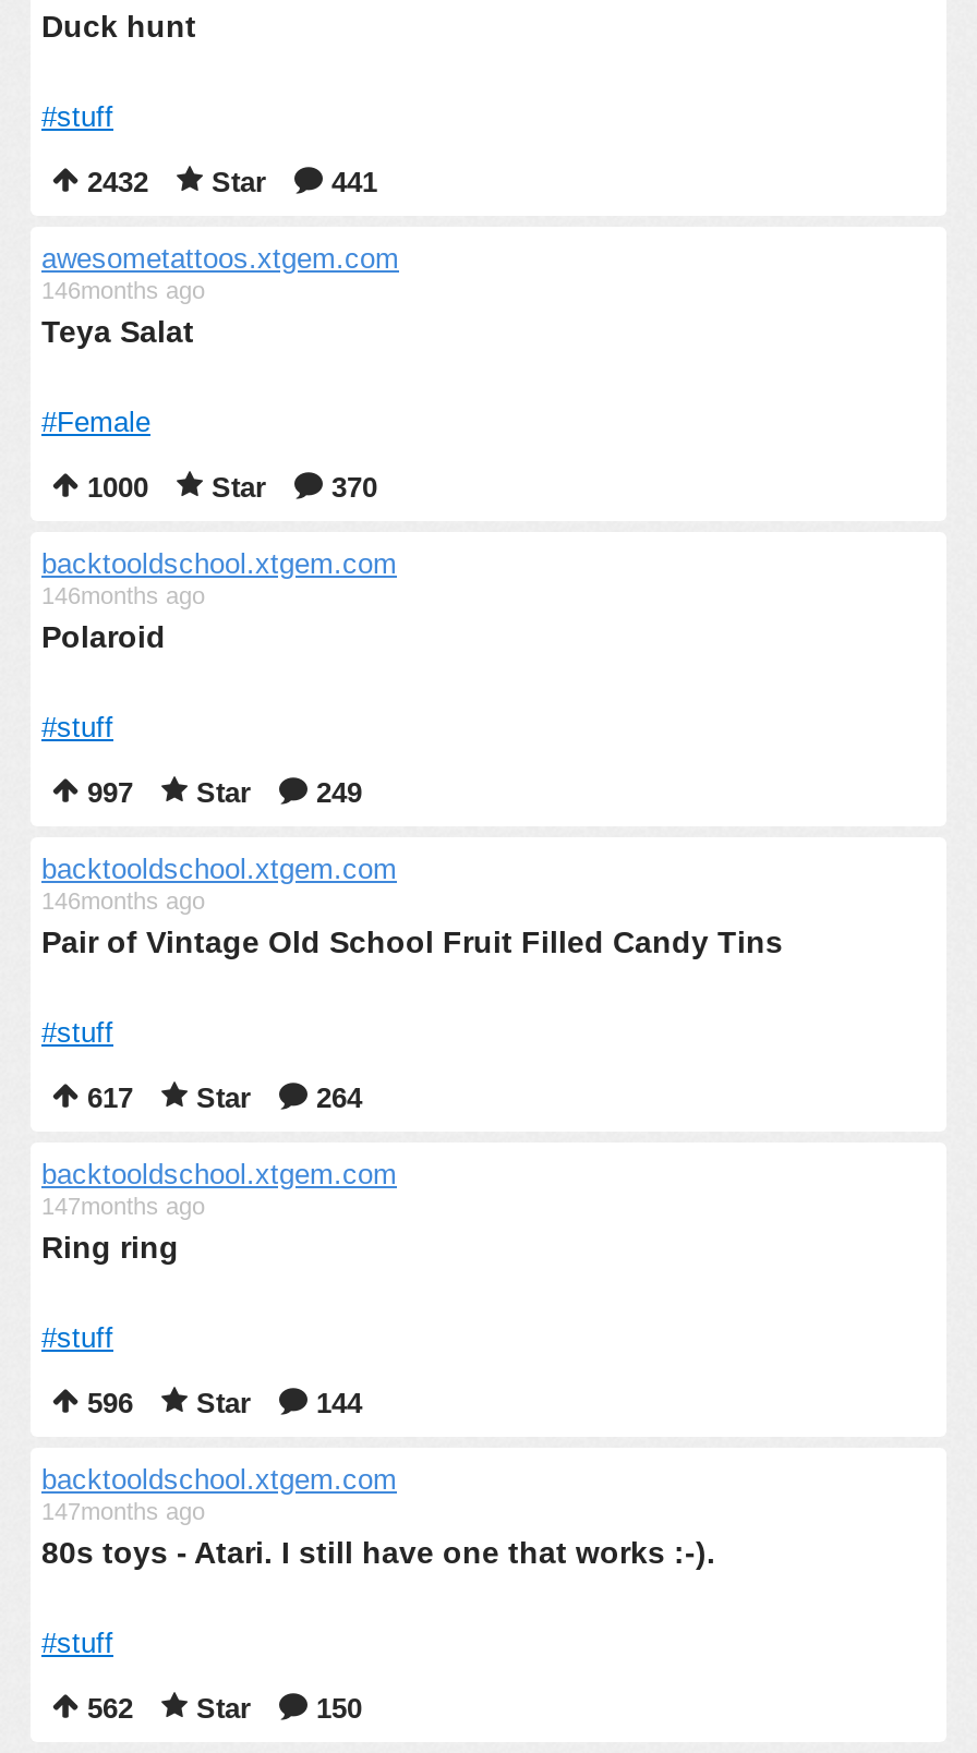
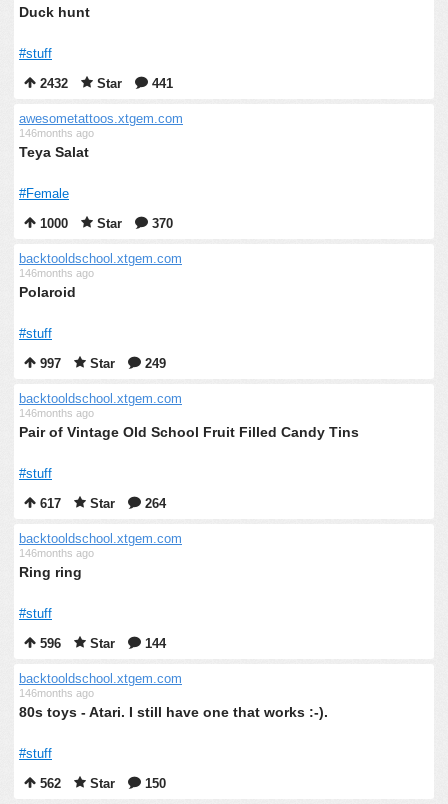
[41,1193,205,1219] 147months ago -> [19,547,94,559] 146months ago
[41,1498,205,1524] 147months ago -> [19,687,94,699] 146months ago

